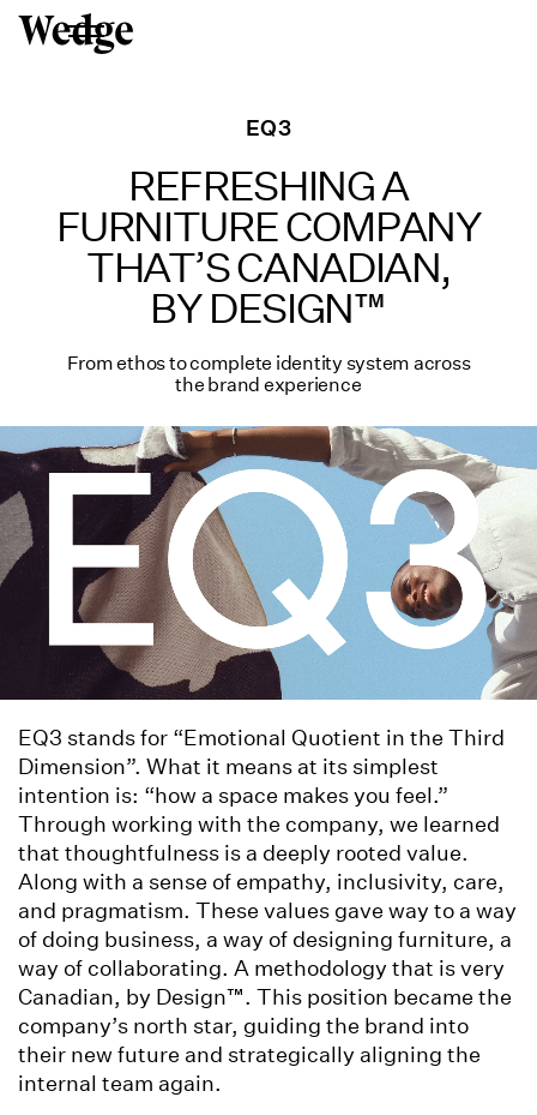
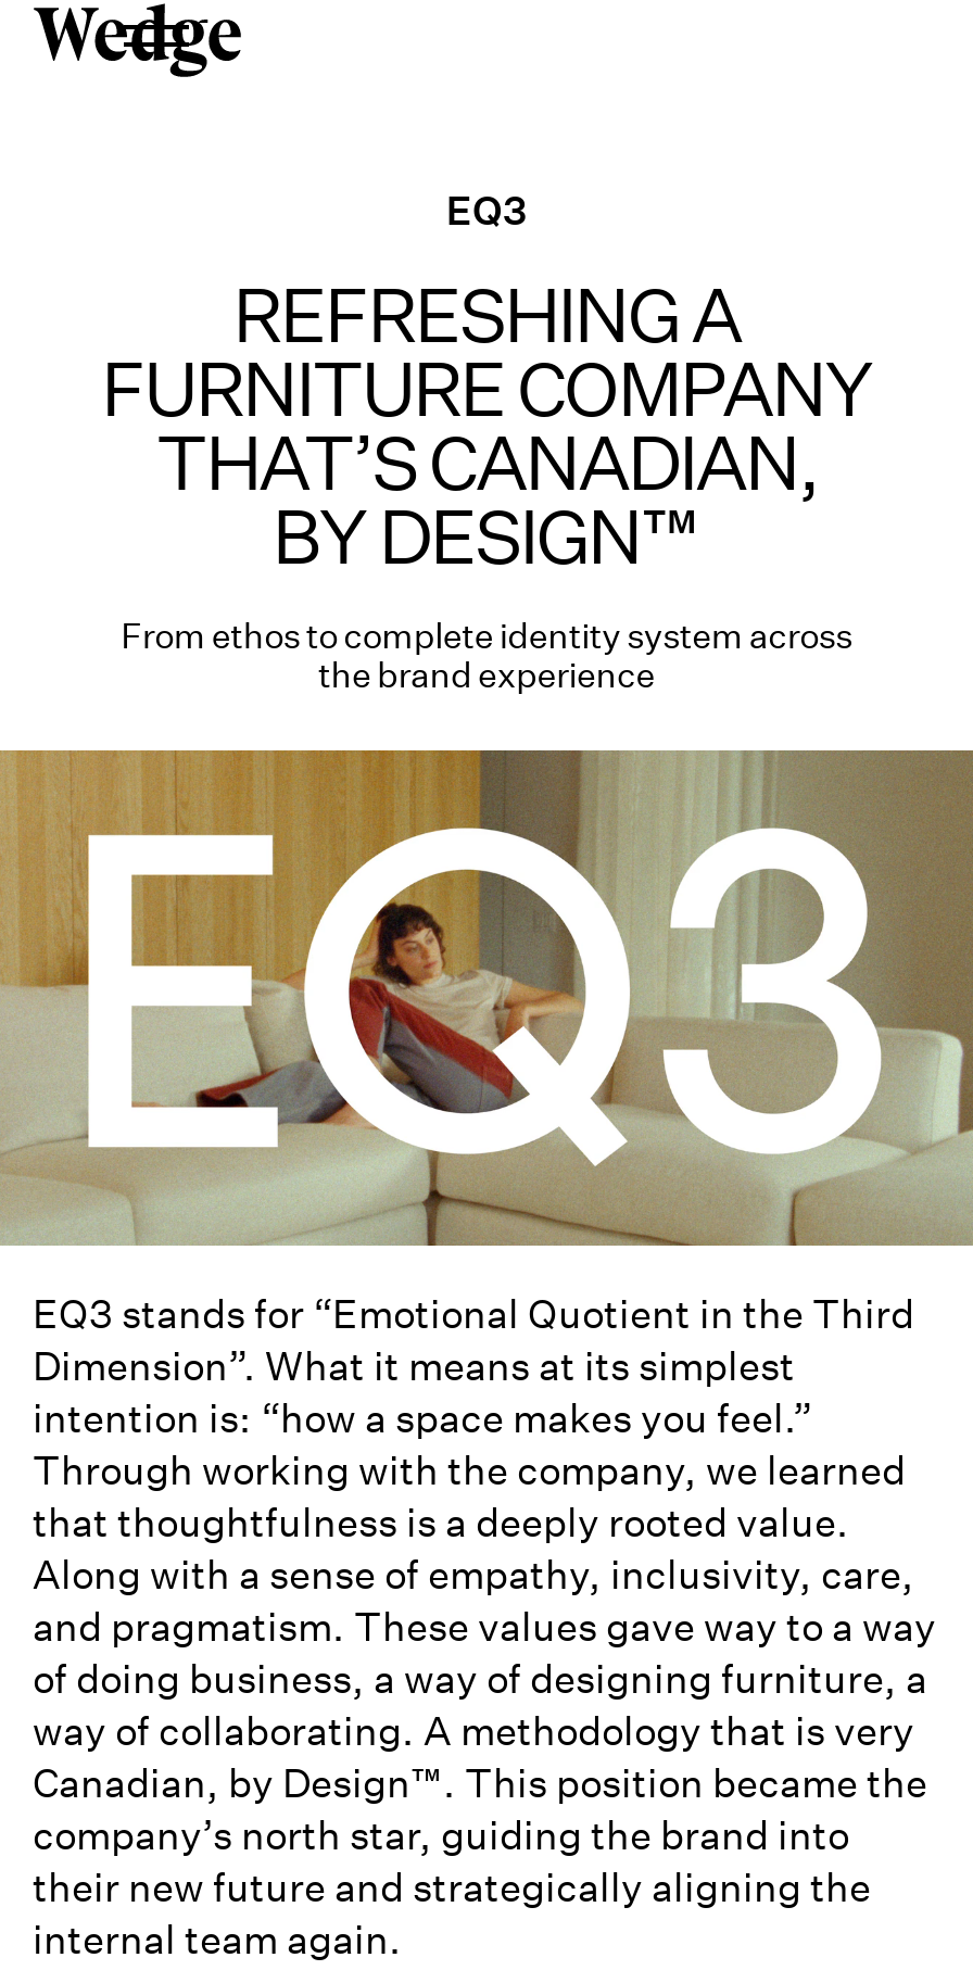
[4,425,533,701] [image] -> [7,748,966,1248] [image]

